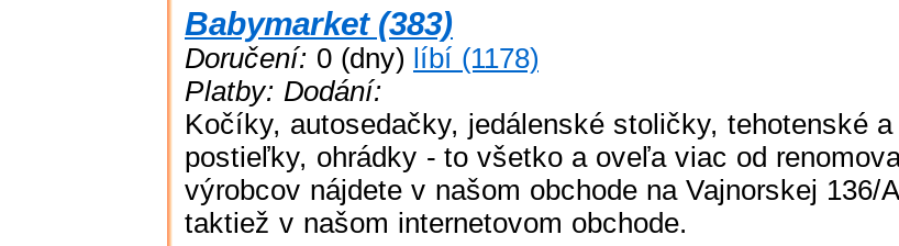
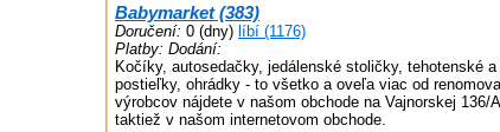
[185,42,539,75] Doručení: 0 (dny) líbí (1178) -> [115,22,306,40] Doručení: 0 (dny) líbí (1176)

